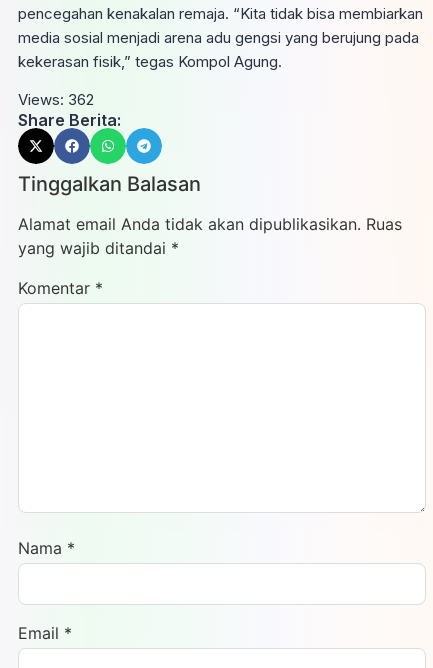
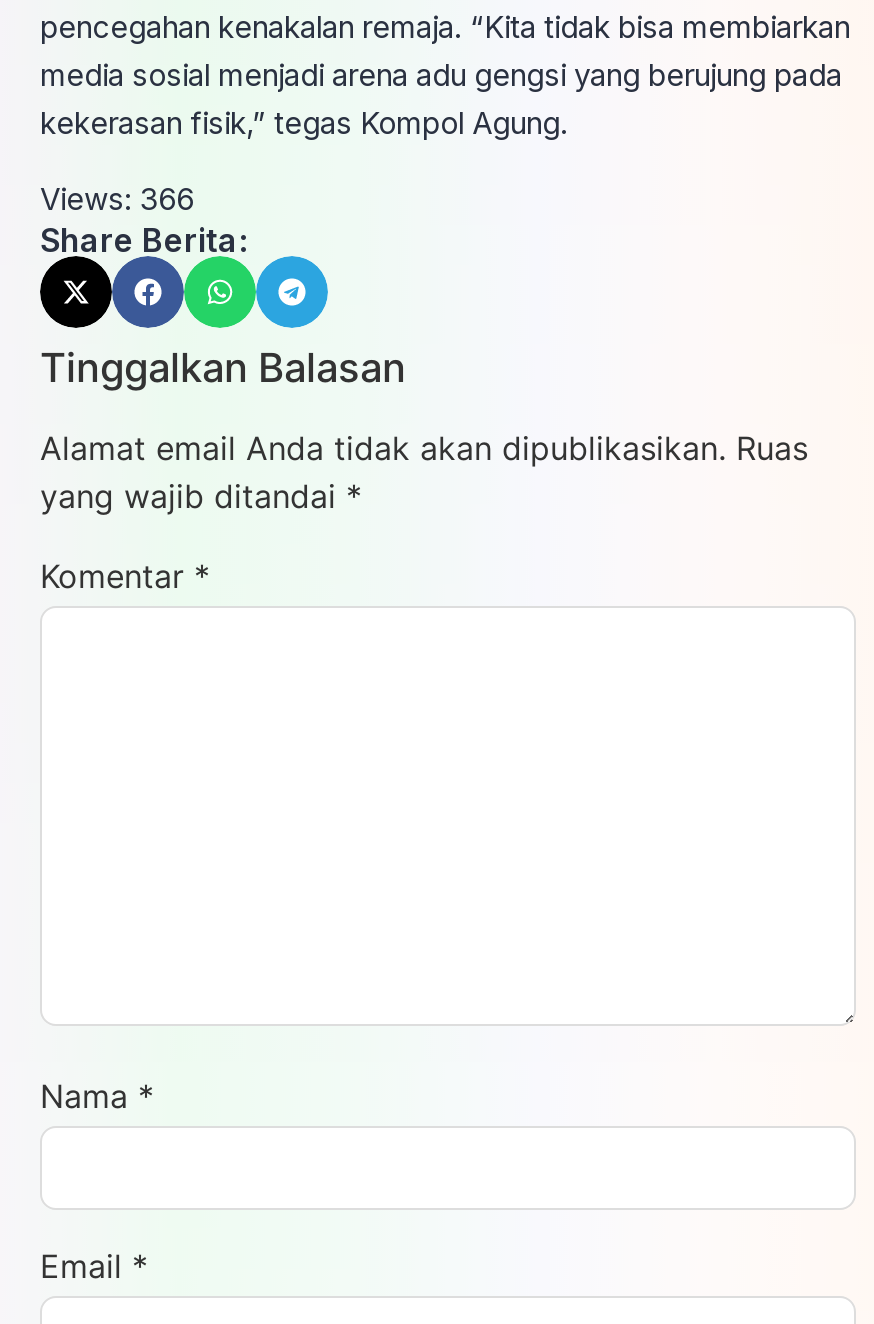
[18,90,94,109] Views: 362 -> [40,180,194,218] Views: 366

